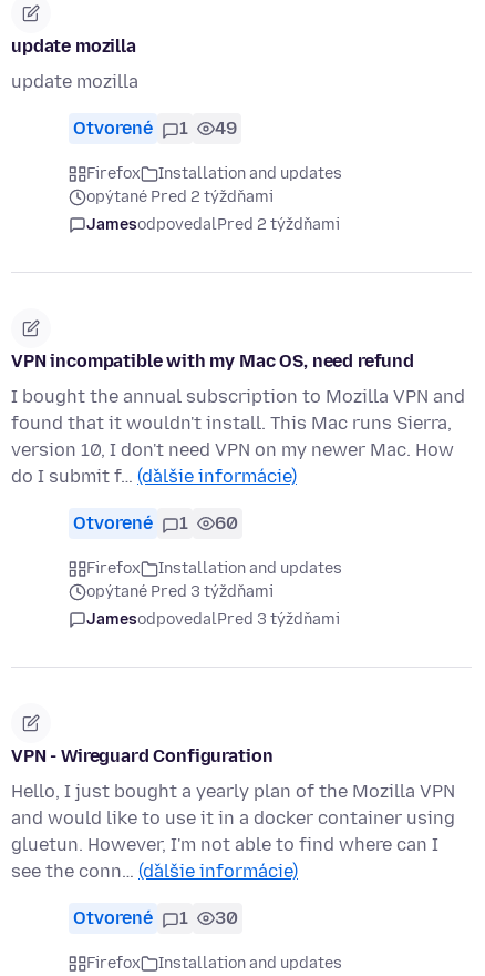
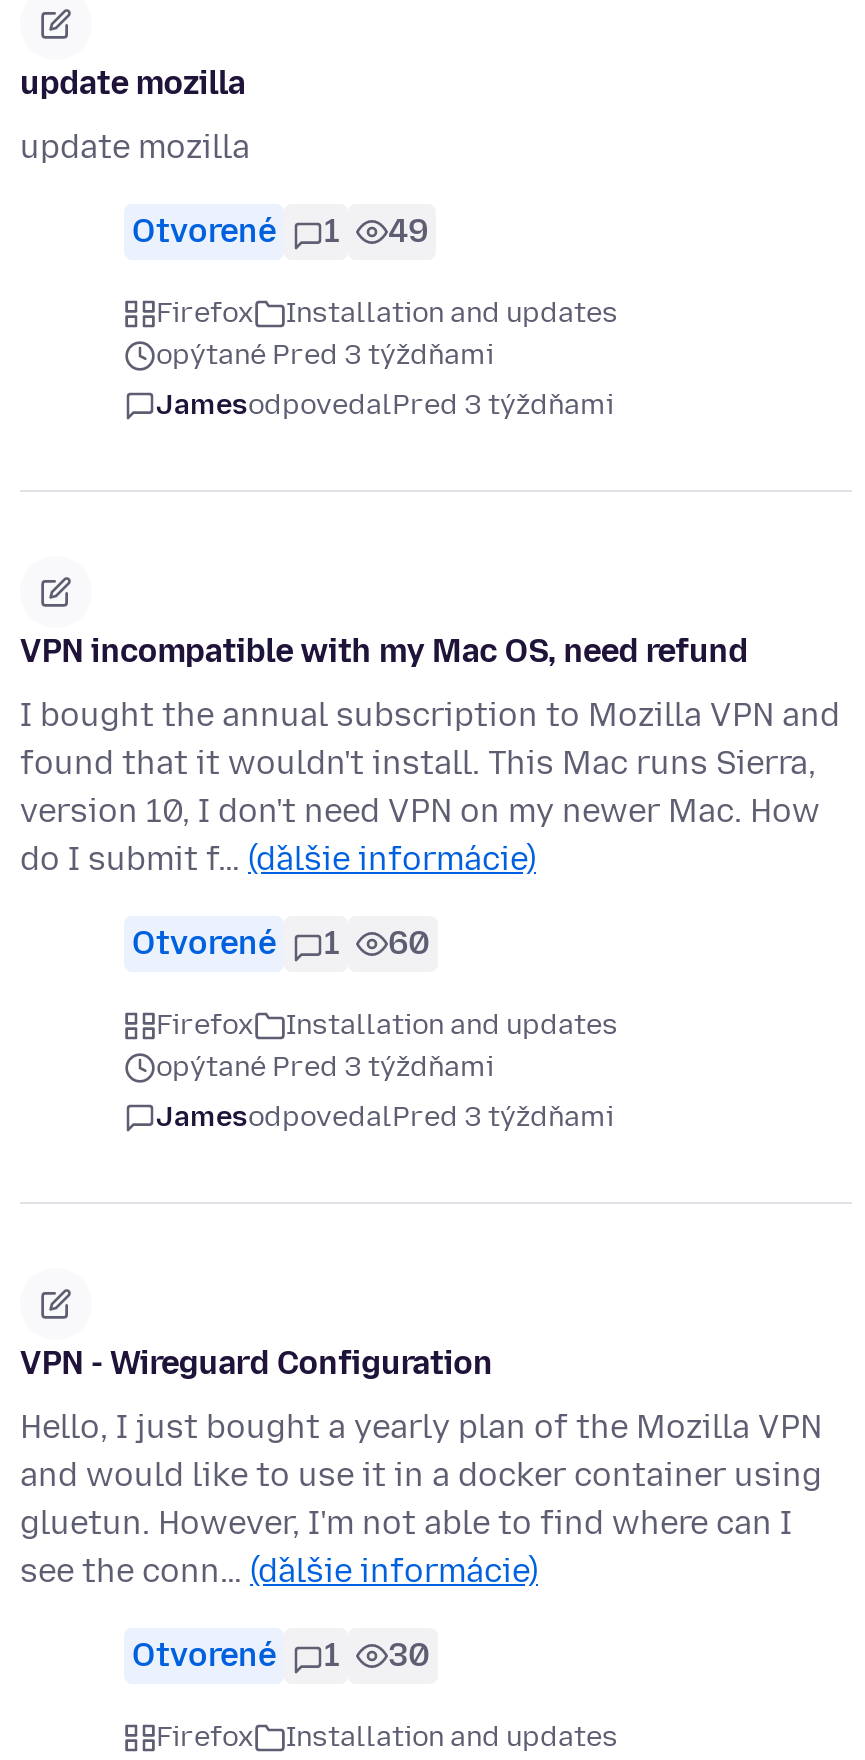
[86,188,274,207] opýtané Pred 2 týždňami -> [156,339,494,373] opýtané Pred 3 týždňami
[86,216,340,235] JamesodpovedalPred 2 týždňami -> [156,389,614,423] JamesodpovedalPred 3 týždňami

